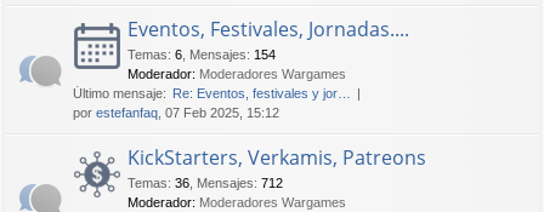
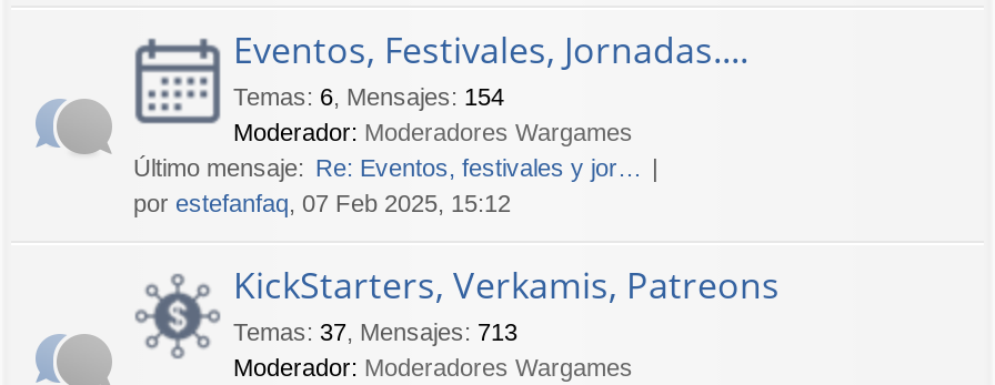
[127,175,283,190] Temas: 36, Mensajes: 712 -> [233,318,517,345] Temas: 37, Mensajes: 713

